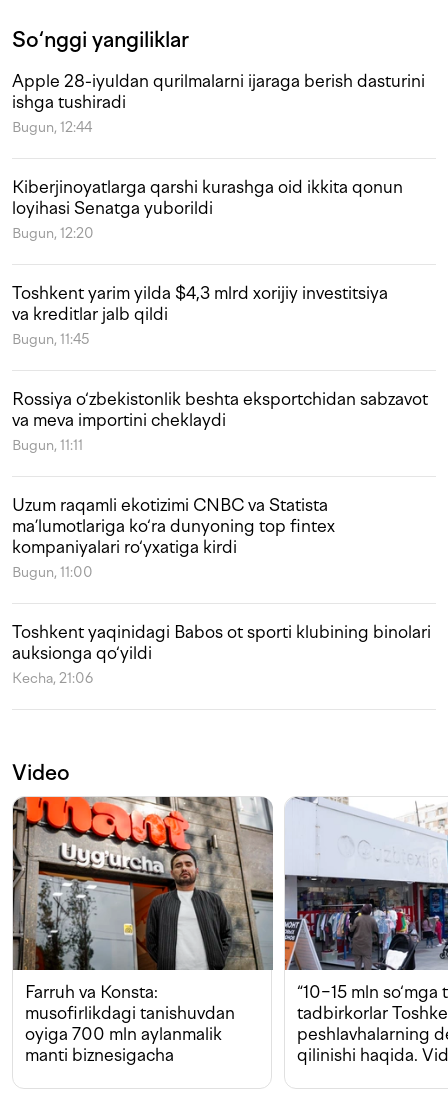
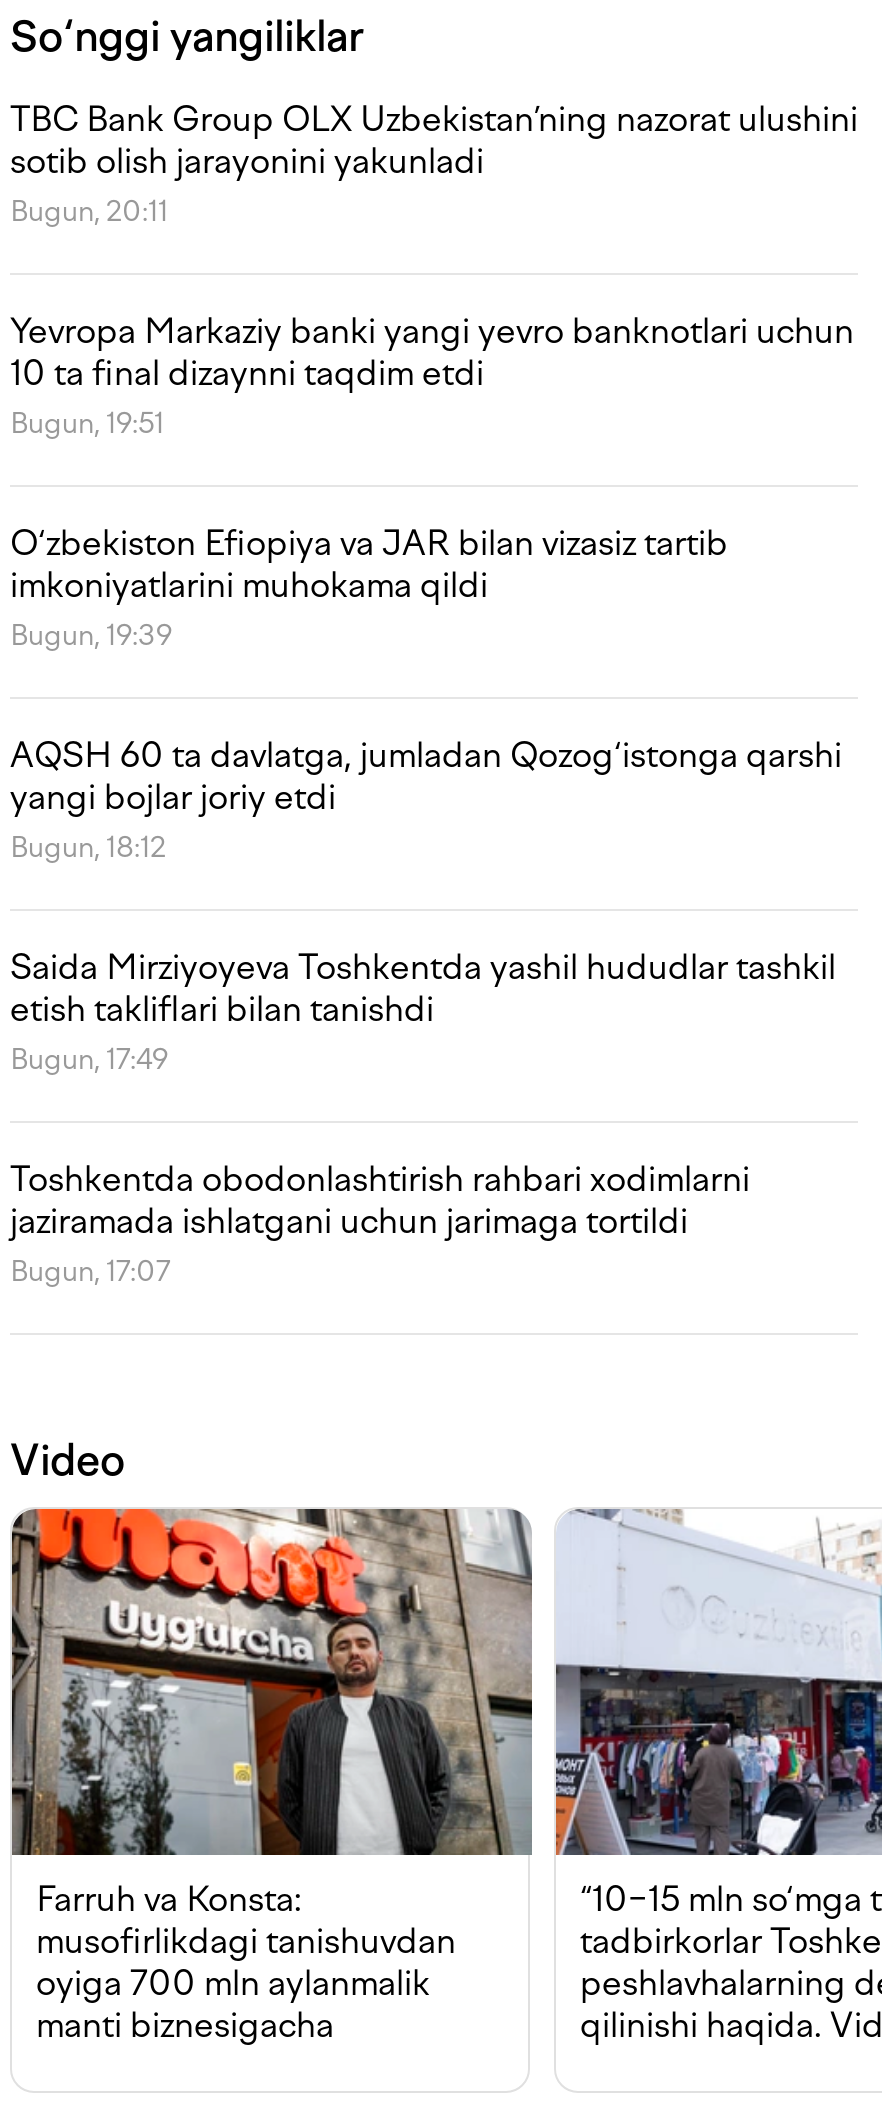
[12,71,425,136] Apple 28-iyuldan qurilmalarni ijaraga berish dasturini | ishga tushiradi | Bugun, 12:44 -> [10,100,858,230] TBC Bank Group OLX Uzbekistan’ning nazorat ulushini | sotib olish jarayonini yakunladi | Bugun, 20:11
[12,177,403,242] Kiberjinoyatlarga qarshi kurashga oid ikkita qonun | loyihasi Senatga yuborildi | Bugun, 12:20 -> [10,312,854,442] Yevropa Markaziy banki yangi yevro banknotlari uchun | 10 ta final dizaynni taqdim etdi | Bugun, 19:51
[12,283,388,348] Toshkent yarim yilda $4,3 mlrd xorijiy investitsiya | va kreditlar jalb qildi | Bugun, 11:45 -> [10,524,728,654] O‘zbekiston Efiopiya va JAR bilan vizasiz tartib | imkoniyatlarini muhokama qildi | Bugun, 19:39
[12,389,428,454] Rossiya o‘zbekistonlik beshta eksportchidan sabzavot | va meva importini cheklaydi | Bugun, 11:11 -> [10,736,842,866] AQSH 60 ta davlatga, jumladan Qozog‘istonga qarshi | yangi bojlar joriy etdi | Bugun, 18:12
[12,495,335,581] Uzum raqamli ekotizimi CNBC va Statista | ma’lumotlariga ko‘ra dunyoning top fintex | kompaniyalari ro‘yxatiga kirdi | Bugun, 11:00 -> [10,948,836,1078] Saida Mirziyoyeva Toshkentda yashil hududlar tashkil | etish takliflari bilan tanishdi | Bugun, 17:49
[12,622,431,687] Toshkent yaqinidagi Babos ot sporti klubining binolari | auksionga qo‘yildi | Kecha, 21:06 -> [10,1160,750,1290] Toshkentda obodonlashtirish rahbari xodimlarni | jaziramada ishlatgani uchun jarimaga tortildi | Bugun, 17:07

